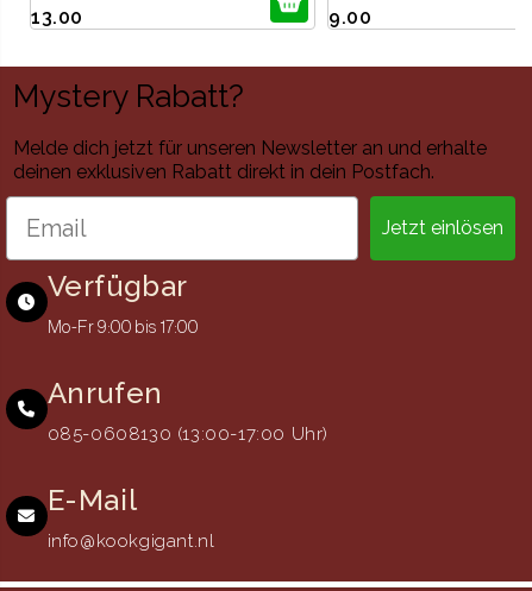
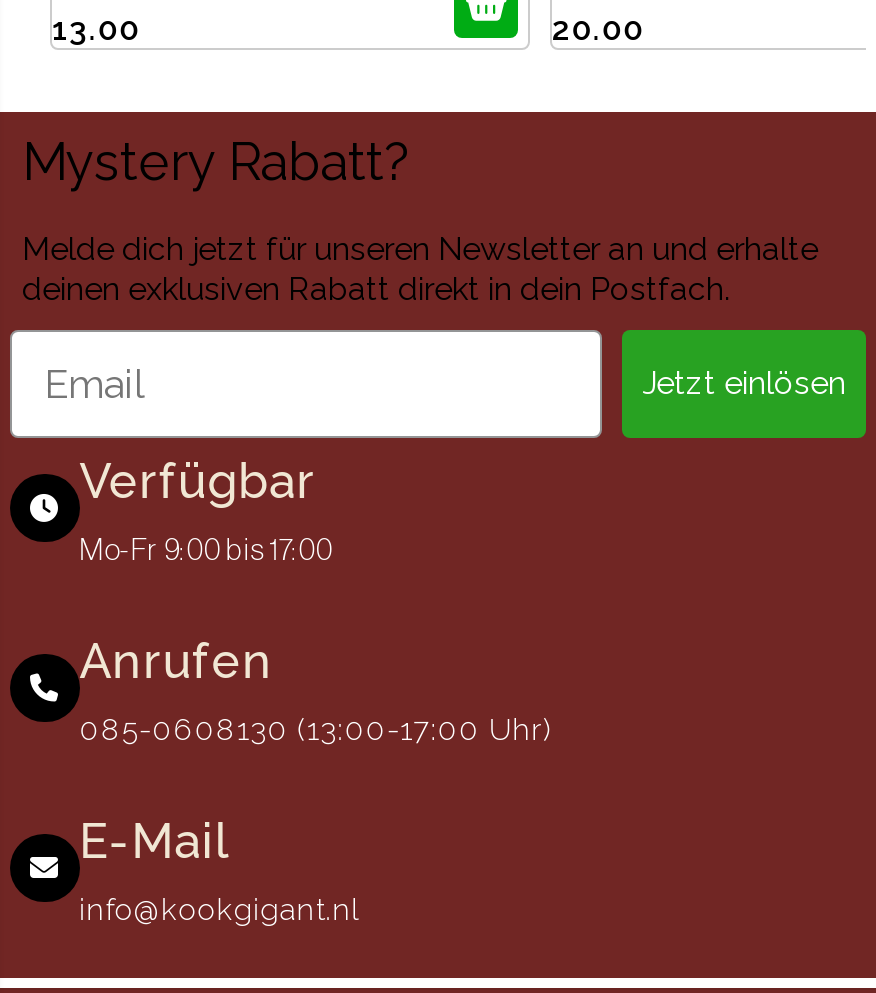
[328,6,372,29] 9.00 -> [552,10,644,48] 20.00

